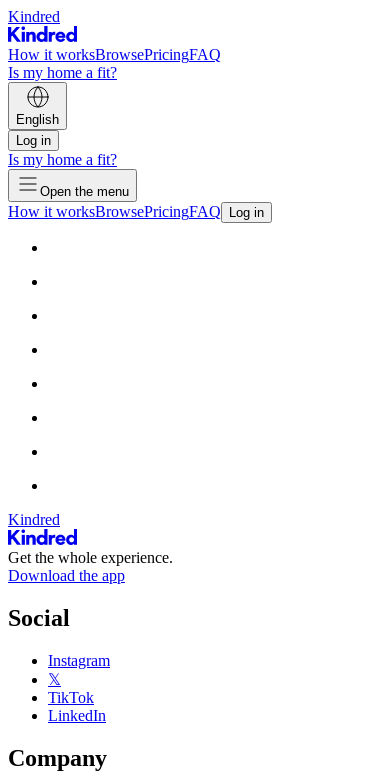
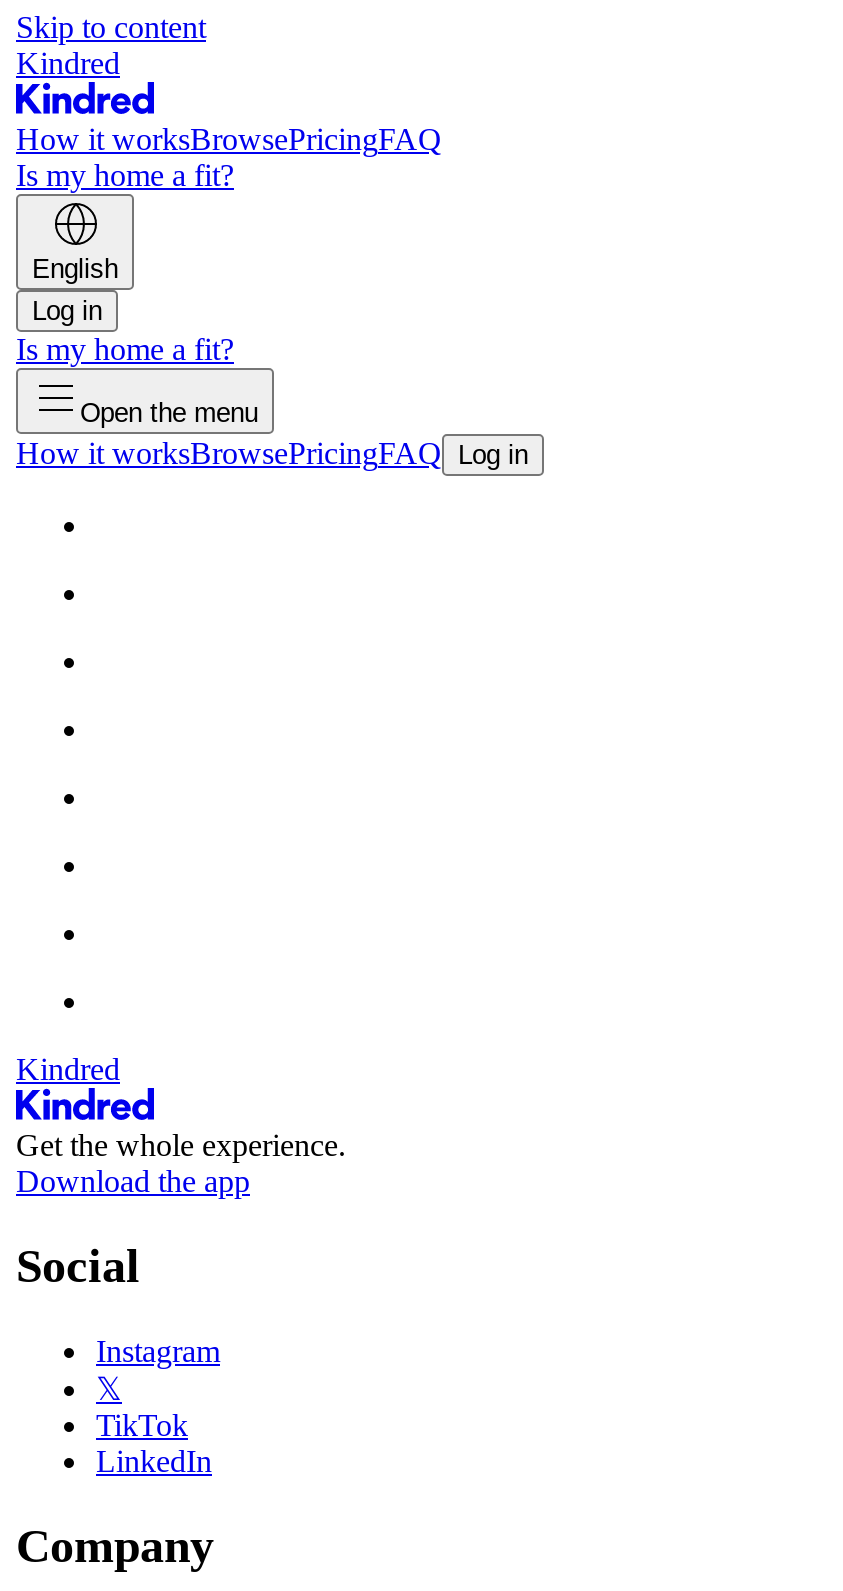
none -> [16,10,206,44] Skip to content

